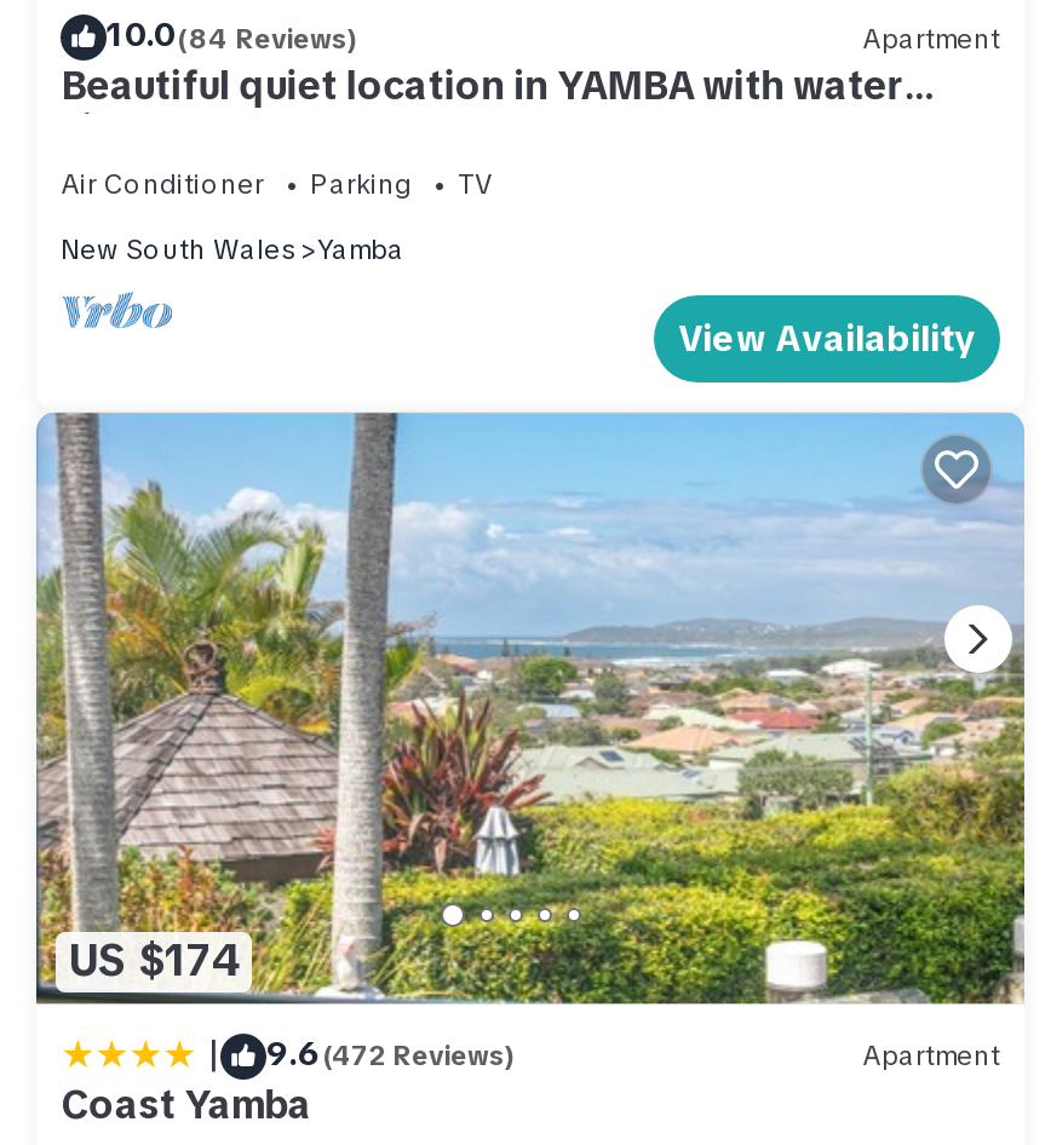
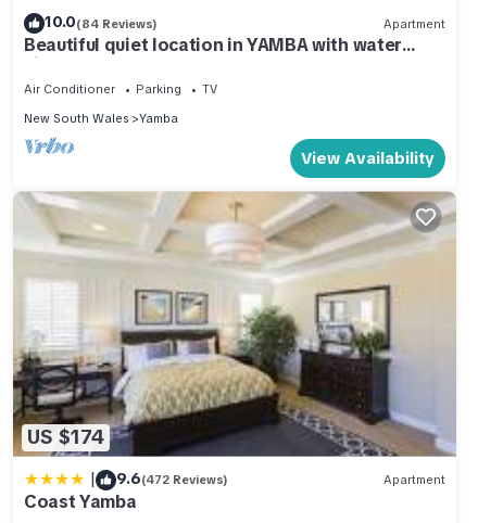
[34,412,1027,1005] [image] -> [12,191,456,457] [image]

